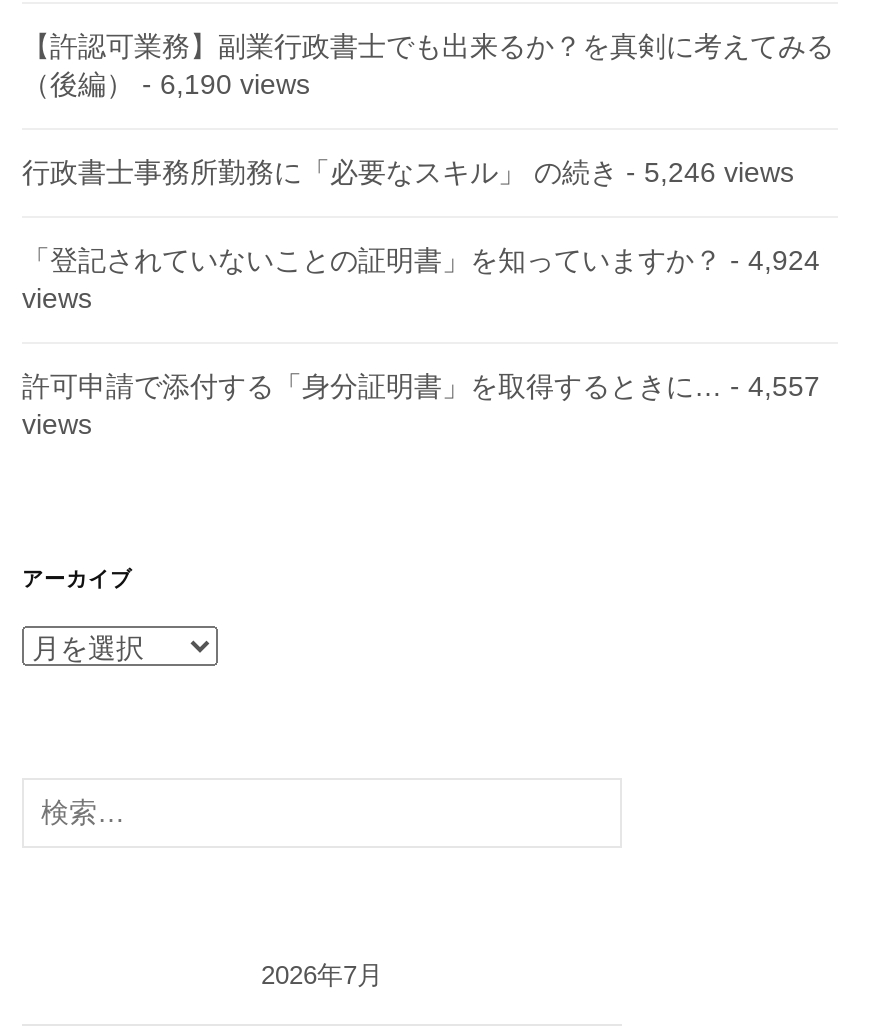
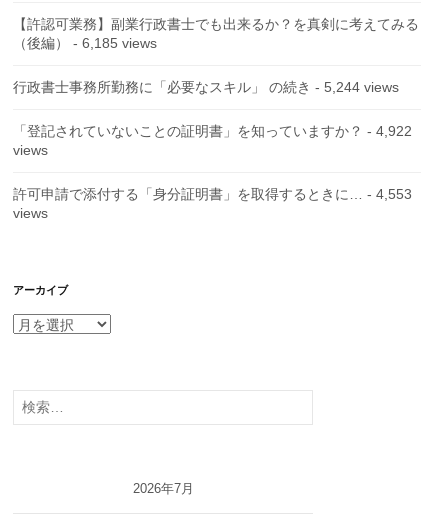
[22,69,310,101] （後編）- 6,190 views -> [13,35,157,51] （後編）- 6,185 views
[22,157,794,189] 行政書士事務所勤務に「必要なスキル」 の続き- 5,246 views -> [13,79,399,95] 行政書士事務所勤務に「必要なスキル」 の続き- 5,244 views
[22,245,820,277] 「登記されていないことの証明書」を知っていますか？- 4,924 -> [13,123,412,139] 「登記されていないことの証明書」を知っていますか？- 4,922
[22,371,820,403] 許可申請で添付する「身分証明書」を取得するときに… - 4,557 -> [13,186,412,202] 許可申請で添付する「身分証明書」を取得するときに… - 4,553

